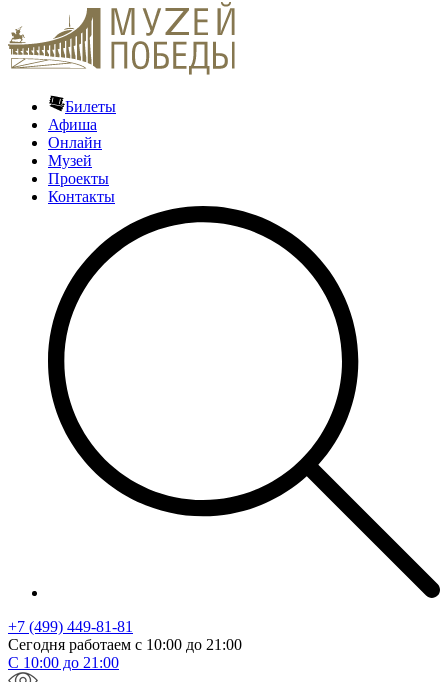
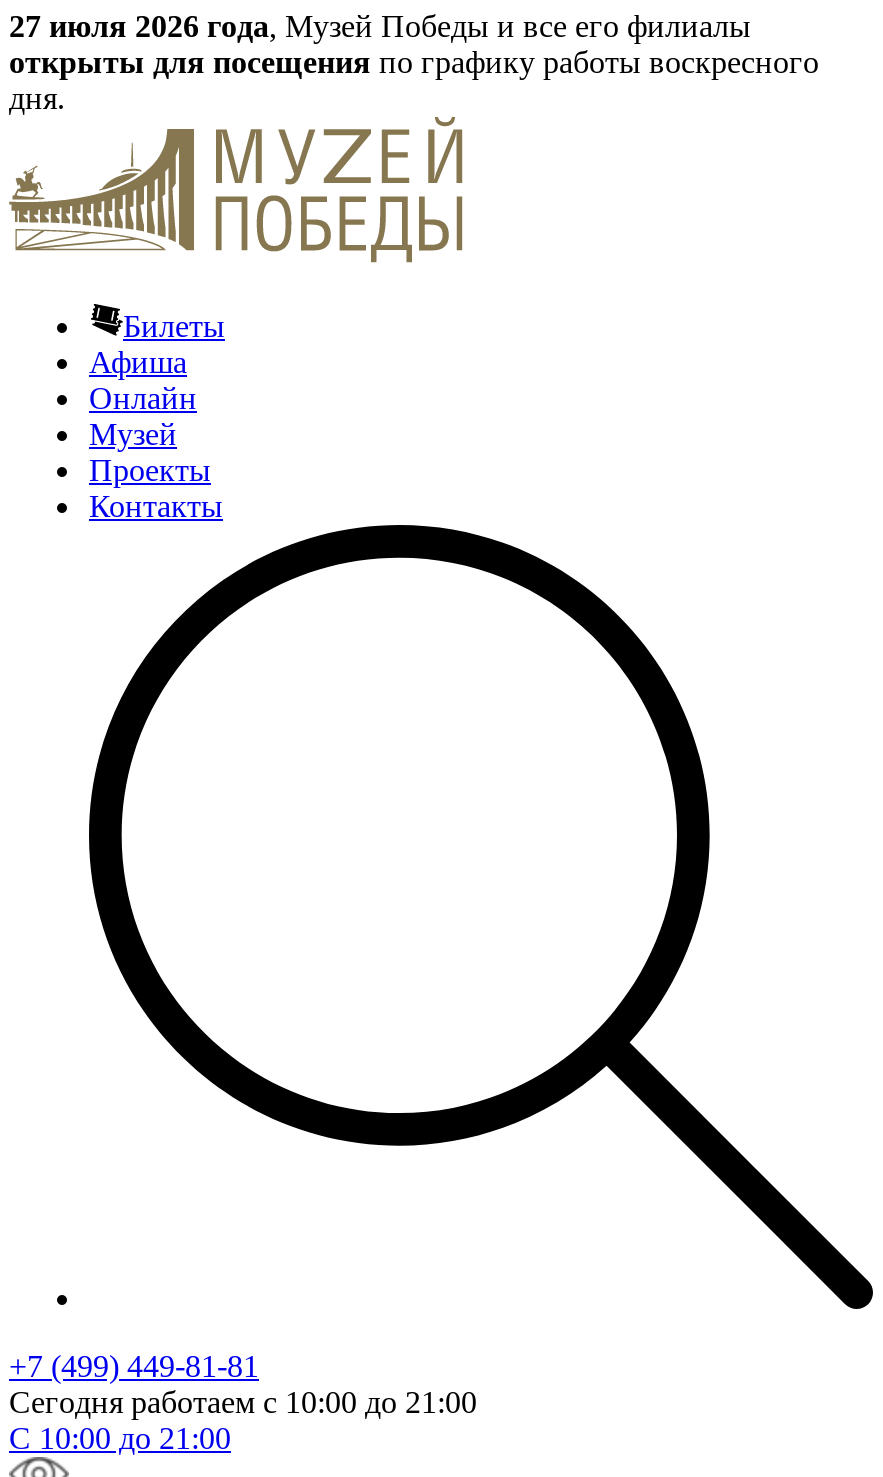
none -> [9,9,819,115] 27 июля 2026 года, Музей Победы и все его филиалы | открыты для посещения по графику работы воскресного | дня.

